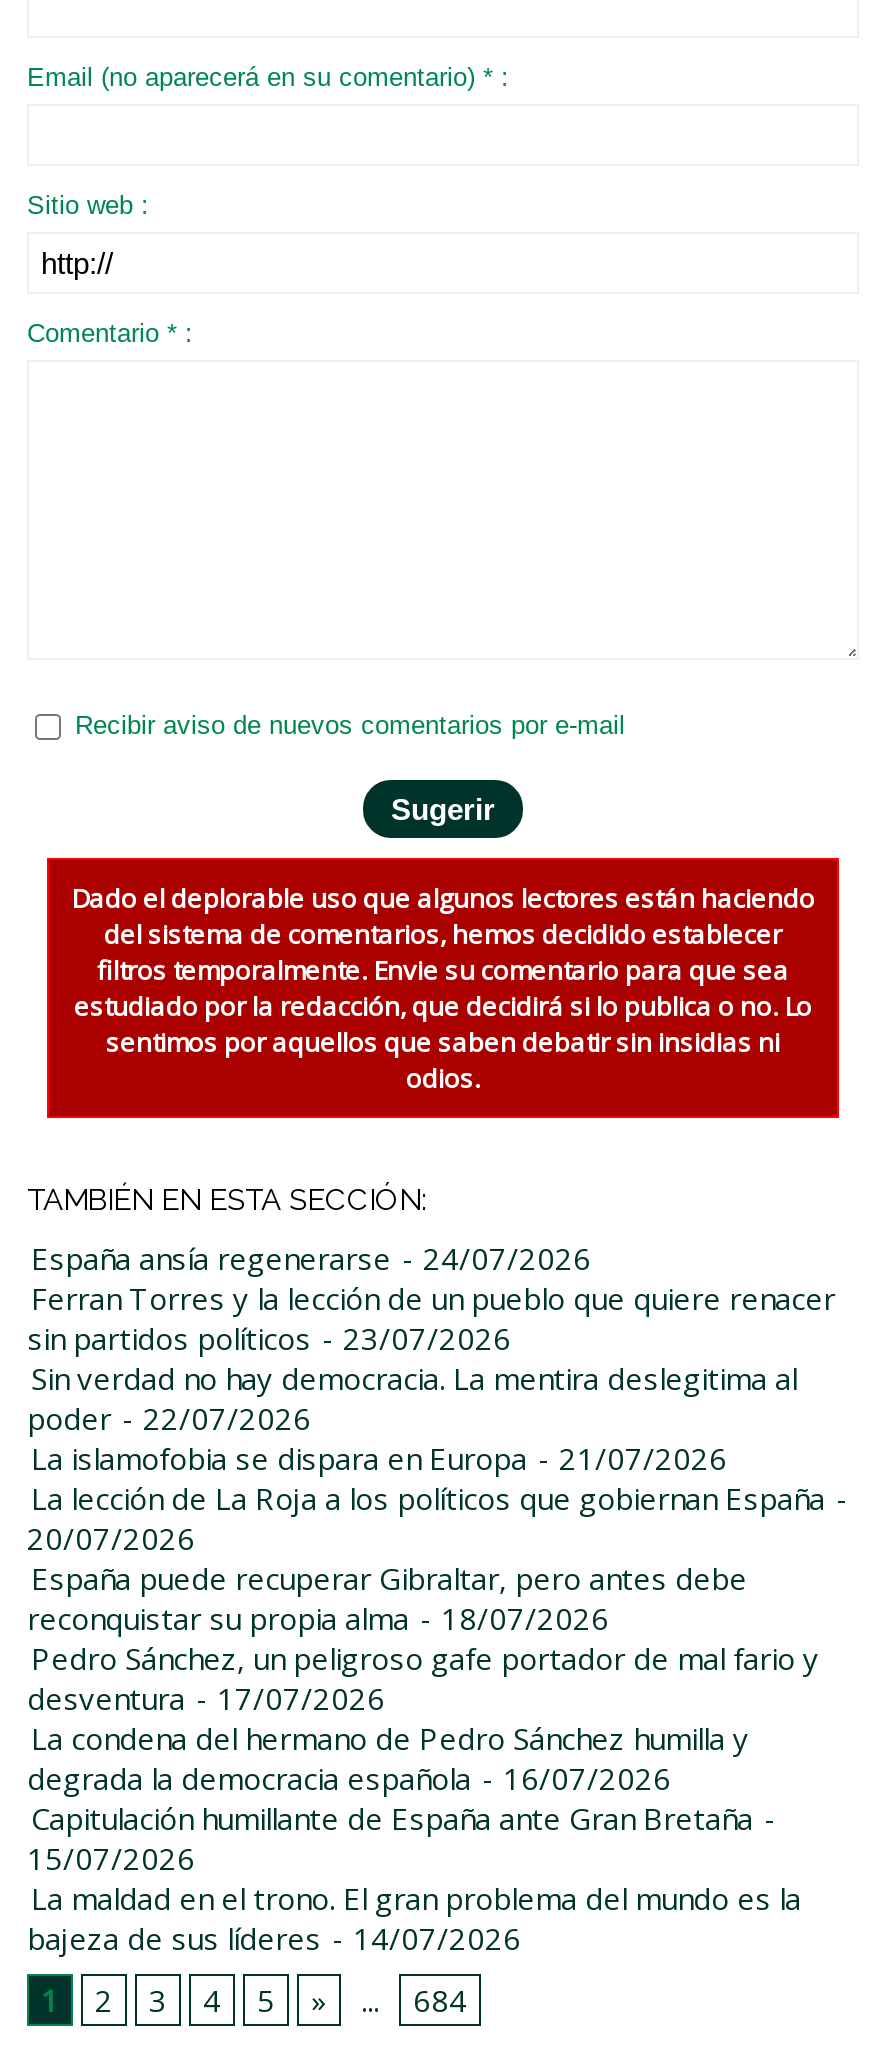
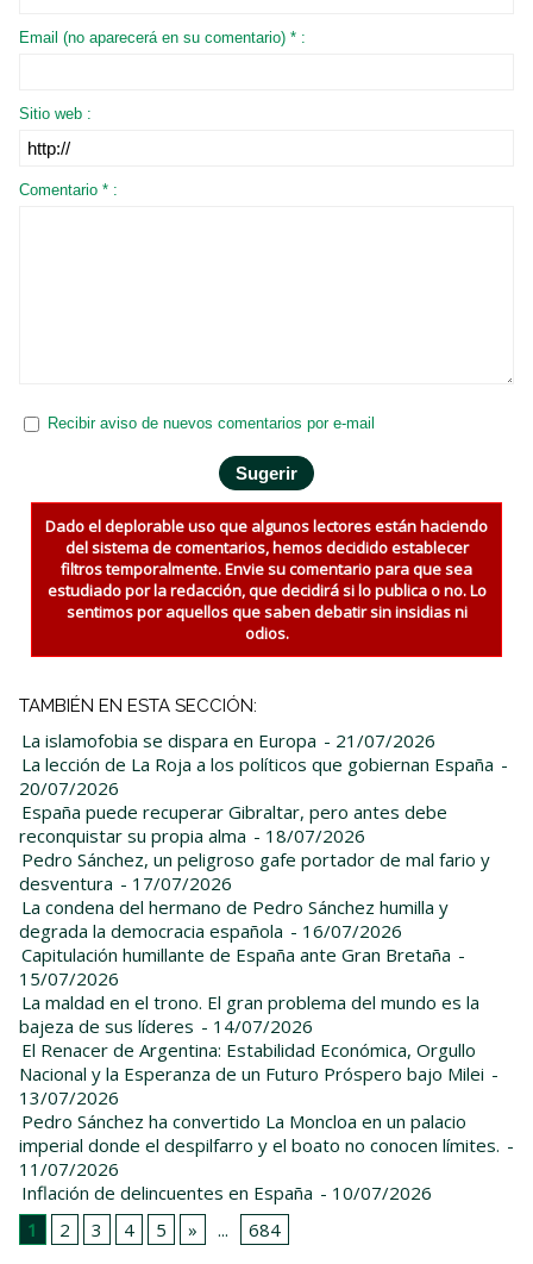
[27,1237,835,1437] España ansía regenerarse - 24/07/2026 | Ferran Torres y la lección de un pueblo que quiere renacer | sin partidos políticos - 23/07/2026 | Sin verdad no hay democracia. La mentira deslegitima al | poder - 22/07/2026 -> none
moved [27,1437,849,1957] -> [19,728,508,1038]: La islamofobia se dispara en Europa - 21/07/2026 | La lección de La Roja a los políticos que gobiernan España - | 20/07/2026 | ... | La maldad en el trono. El gran problema del mundo es la | bajeza de sus líderes - 14/07/2026
none -> [19,1038,514,1204] El Renacer de Argentina: Estabilidad Económica, Orgullo | Nacional y la Esperanza de un Futuro Próspero bajo Milei - | 13/07/2026 | Pedro Sánchez ha convertido La Moncloa en un palacio | imperial donde el despilfarro y el boato no conocen límites. - | 11/07/2026 | Inflación de delincuentes en España - 10/07/2026

